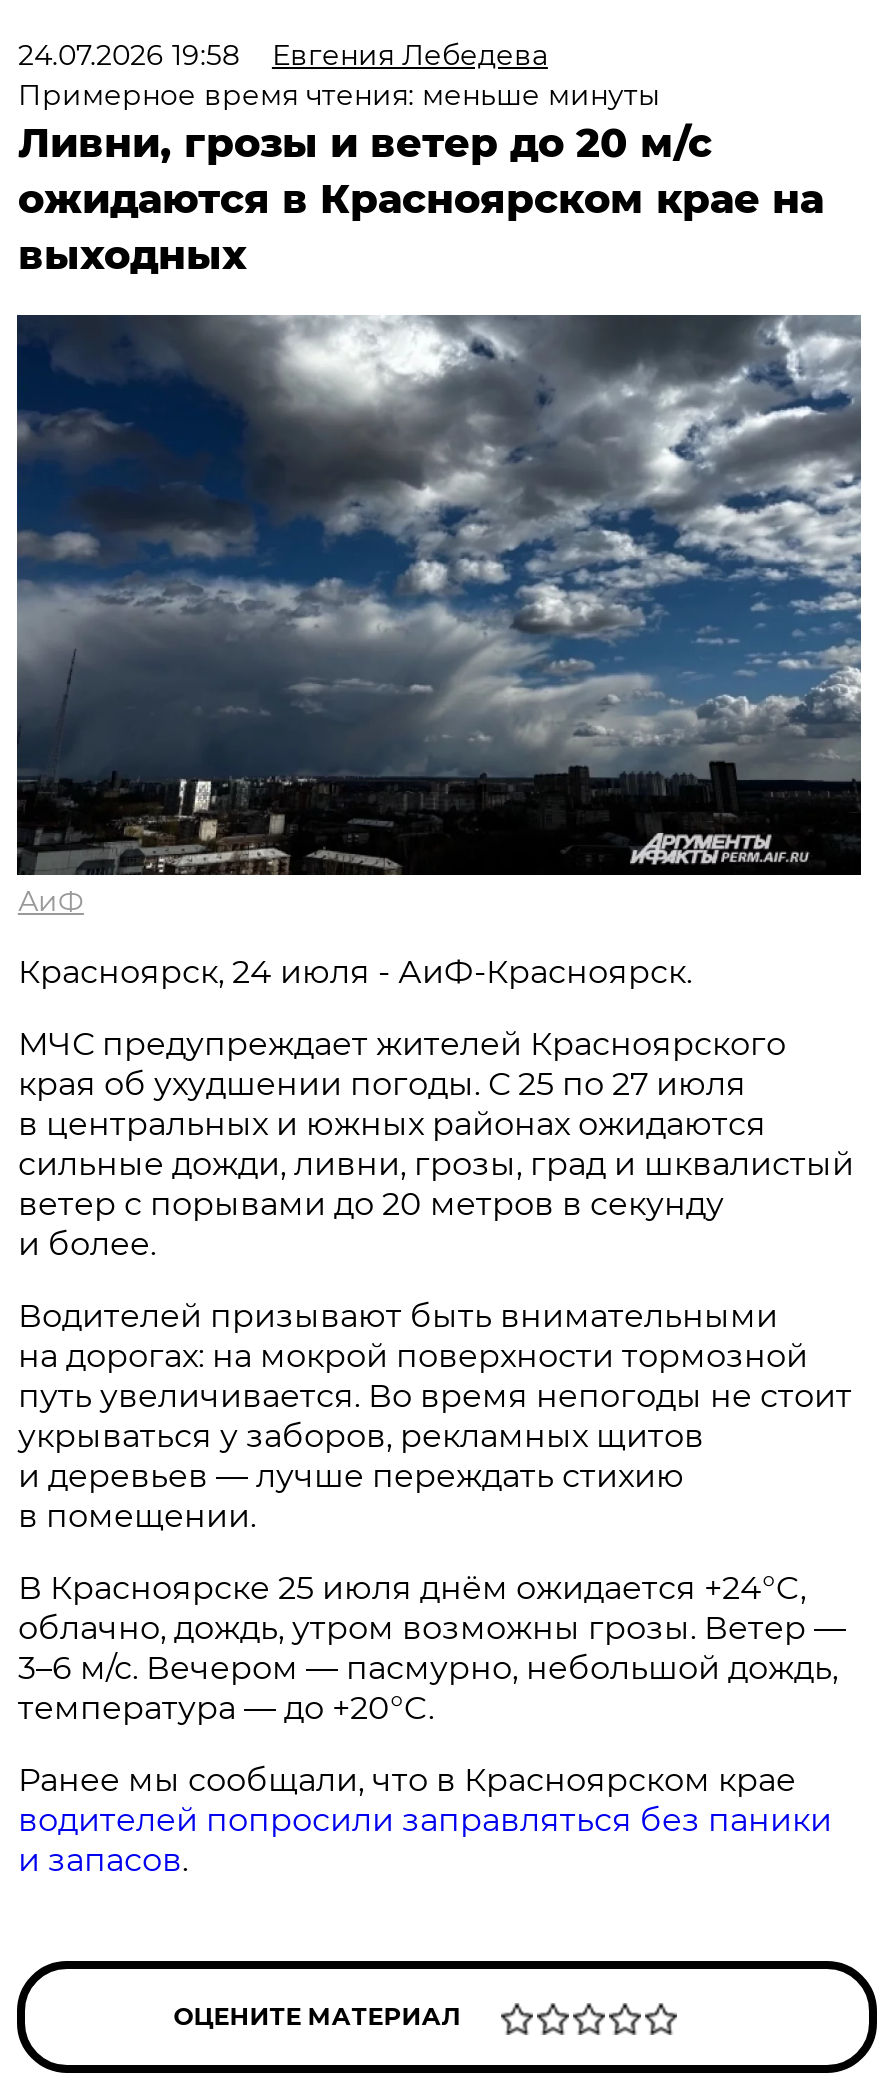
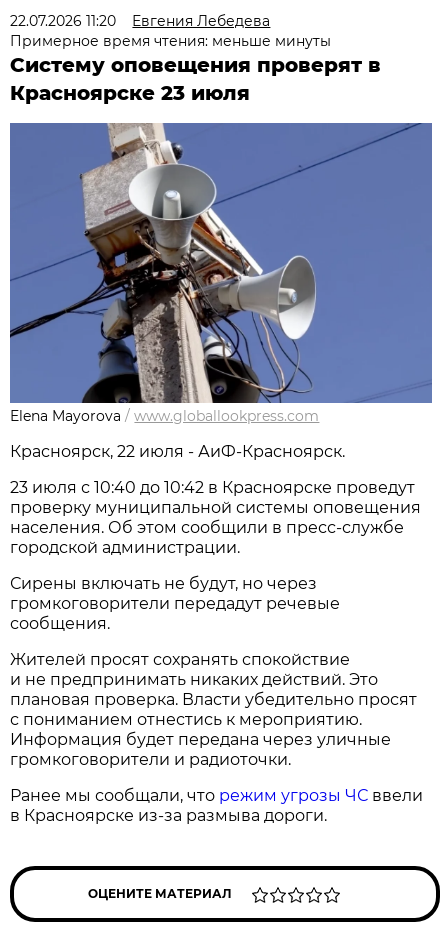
[18,37,548,73] 24.07.2026 19:58 Евгения Лебедева -> [10,12,270,30] 22.07.2026 11:20 Евгения Лебедева
[18,119,824,279] Ливни, грозы и ветер до 20 м/с | ожидаются в Красноярском крае на | выходных -> [10,53,381,105] Систему оповещения проверят в | Красноярске 23 июля
[15,313,863,919] [image] | АиФ -> [9,122,433,425] [image] | Elena Mayorova / www.globallookpress.com
[18,953,692,991] Красноярск, 24 июля - АиФ-Красноярск. -> [10,442,345,461] Красноярск, 22 июля - АиФ-Красноярск.
[18,1025,854,1263] МЧС предупреждает жителей Красноярского | края об ухудшении погоды. С 25 по 27 июля | в центральных и южных районах ожидаются | сильные дожди, ливни, грозы, град и шквалистый | ветер с порывами до 20 метров в секунду | и более. -> [10,478,421,557] 23 июля с 10:40 до 10:42 в Красноярске проведут | проверку муниципальной системы оповещения | населения. Об этом сообщили в пресс-службе | городской администрации.
[18,1297,852,1535] Водителей призывают быть внимательными | на дорогах: на мокрой поверхности тормозной | путь увеличивается. Во время непогоды не стоит | укрываться у заборов, рекламных щитов | и деревьев — лучше переждать стихию | в помещении. -> [10,574,340,633] Сирены включать не будут, но через | громкоговорители передадут речевые | сообщения.
[18,1569,846,1727] В Красноярске 25 июля днём ожидается +24°C, | облачно, дождь, утром возможны грозы. Ветер — | 3–6 м/с. Вечером — пасмурно, небольшой дождь, | температура — до +20°C. -> [10,650,417,769] Жителей просят сохранять спокойствие | и не предпринимать никаких действий. Это | плановая проверка. Власти убедительно просят | с пониманием отнестись к мероприятию. | Информация будет передана через уличные | громкоговорители и радиоточки.
[18,1761,832,1879] Ранее мы сообщали, что в Красноярском крае | водителей попросили заправляться без паники | и запасов. -> [10,786,423,825] Ранее мы сообщали, что режим угрозы ЧС ввели | в Красноярске из-за размыва дороги.

